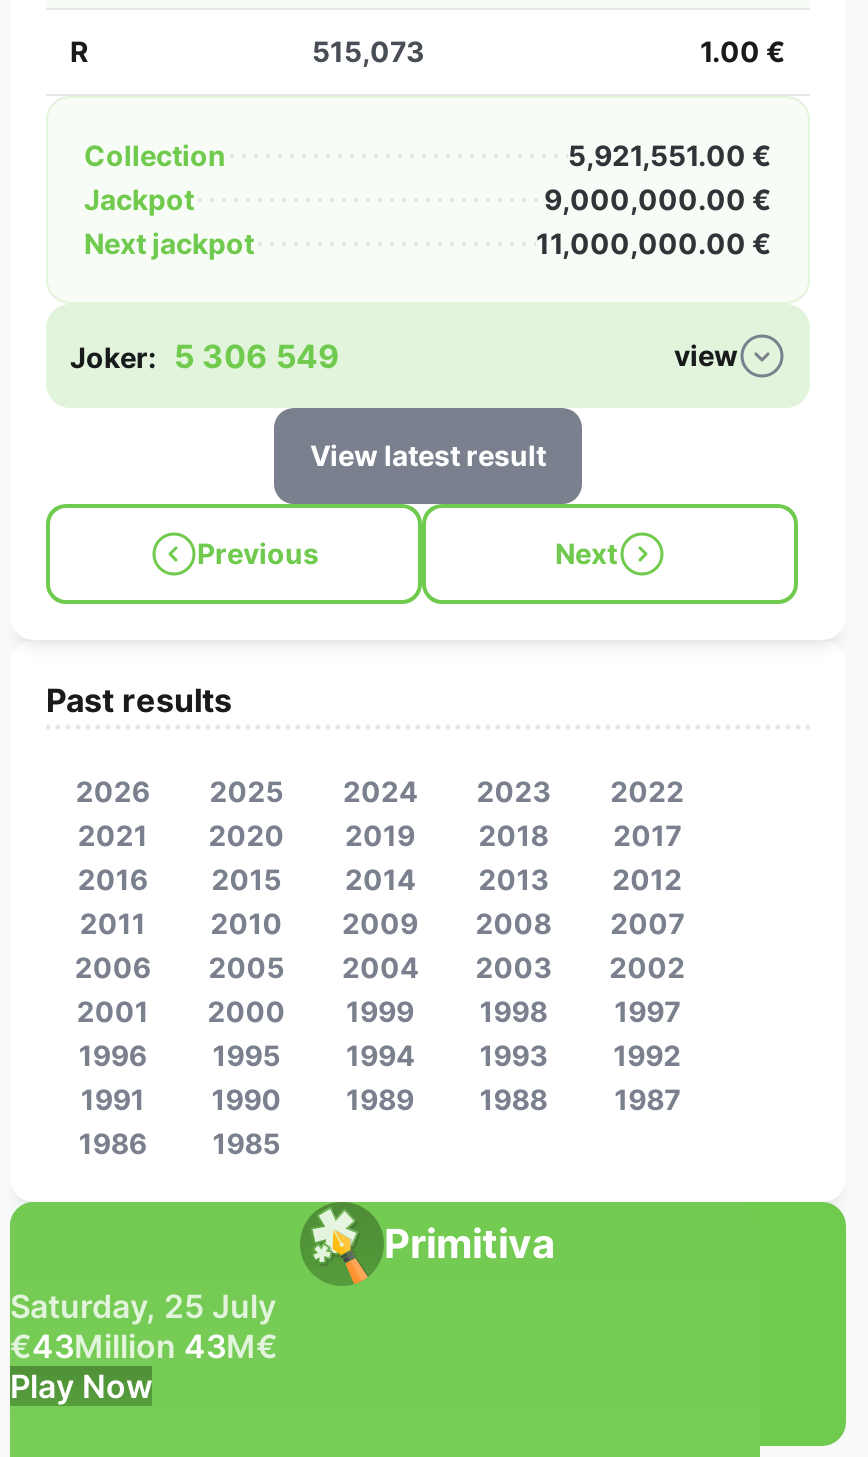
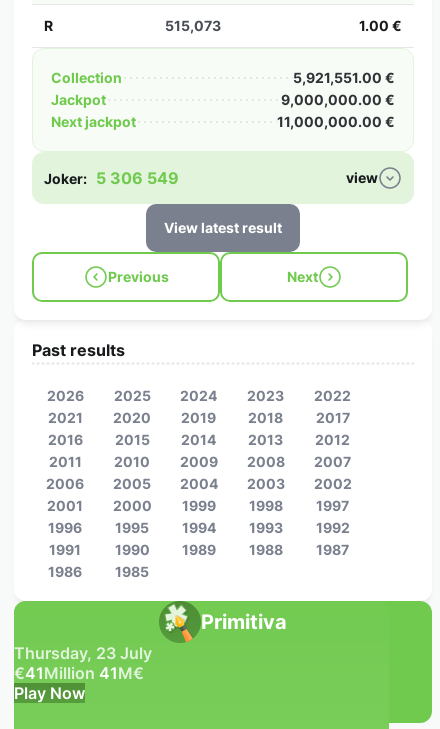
[10,1286,276,1326] Saturday, 25 July -> [14,643,152,663] Thursday, 23 July
[10,1326,278,1366] €43Million 43M€ -> [14,663,144,683] €41Million 41M€

